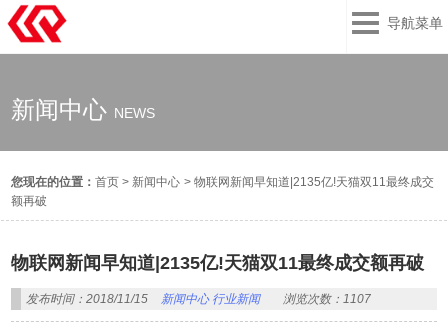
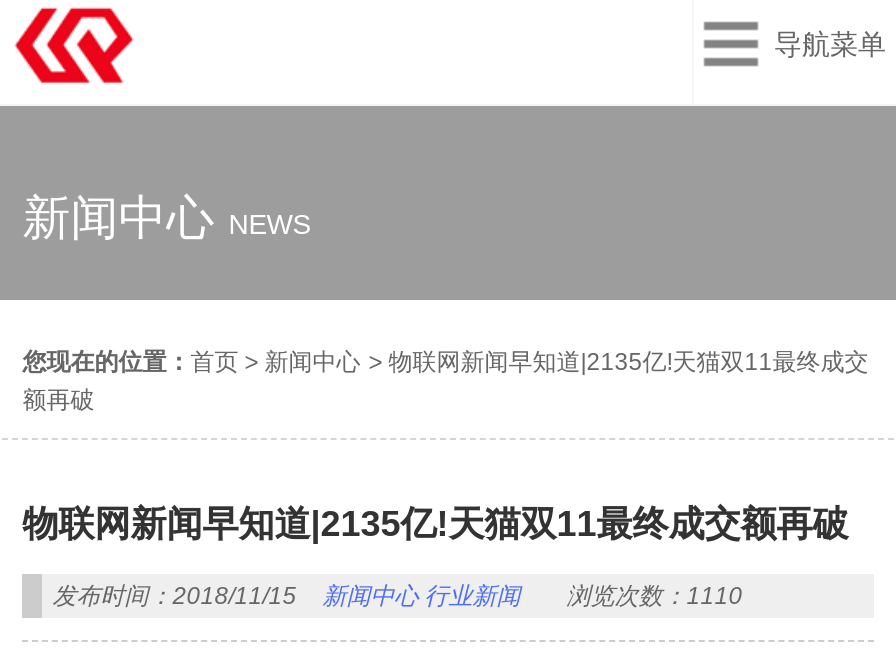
[26,292,371,306] 发布时间：2018/11/15 新闻中心 行业新闻 浏览次数：1107 -> [52,582,742,610] 发布时间：2018/11/15 新闻中心 行业新闻 浏览次数：1110

